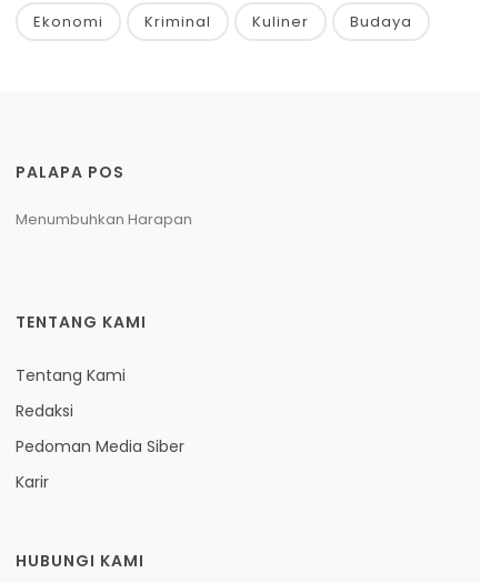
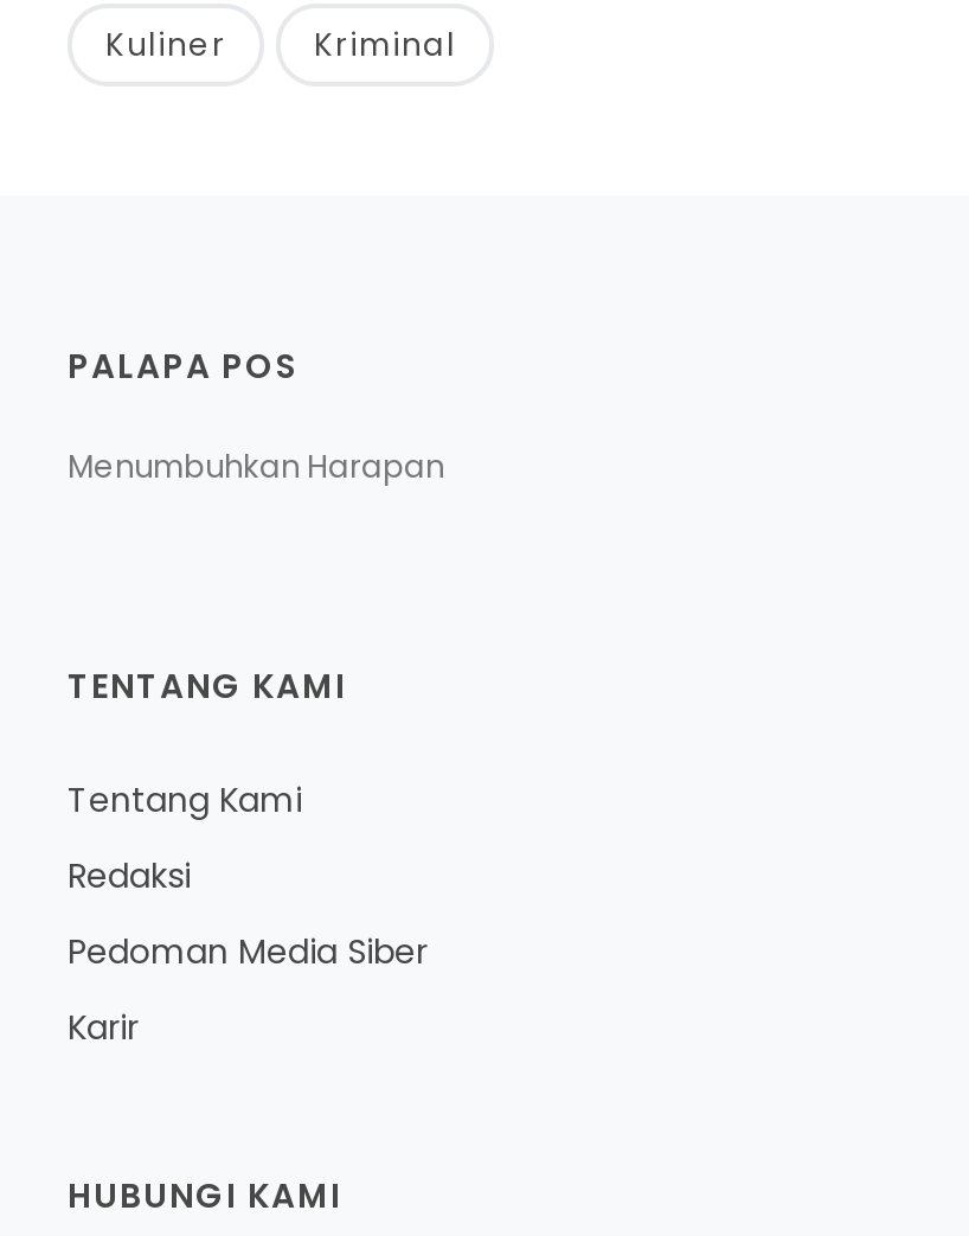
[33,11,103,32] Ekonomi -> [105,22,226,67] Kuliner
[252,11,412,32] Kuliner | Budaya -> none

